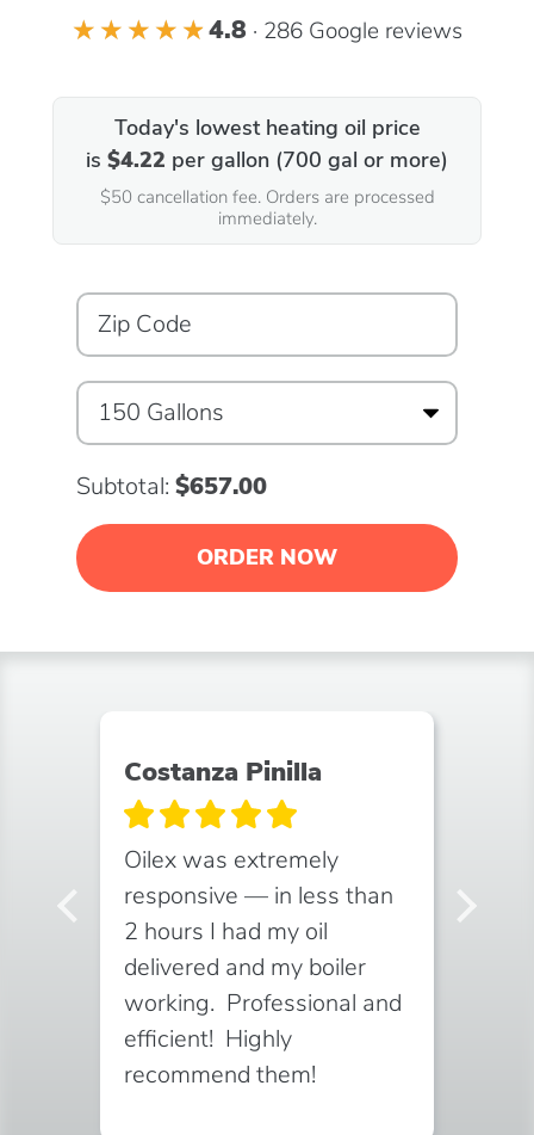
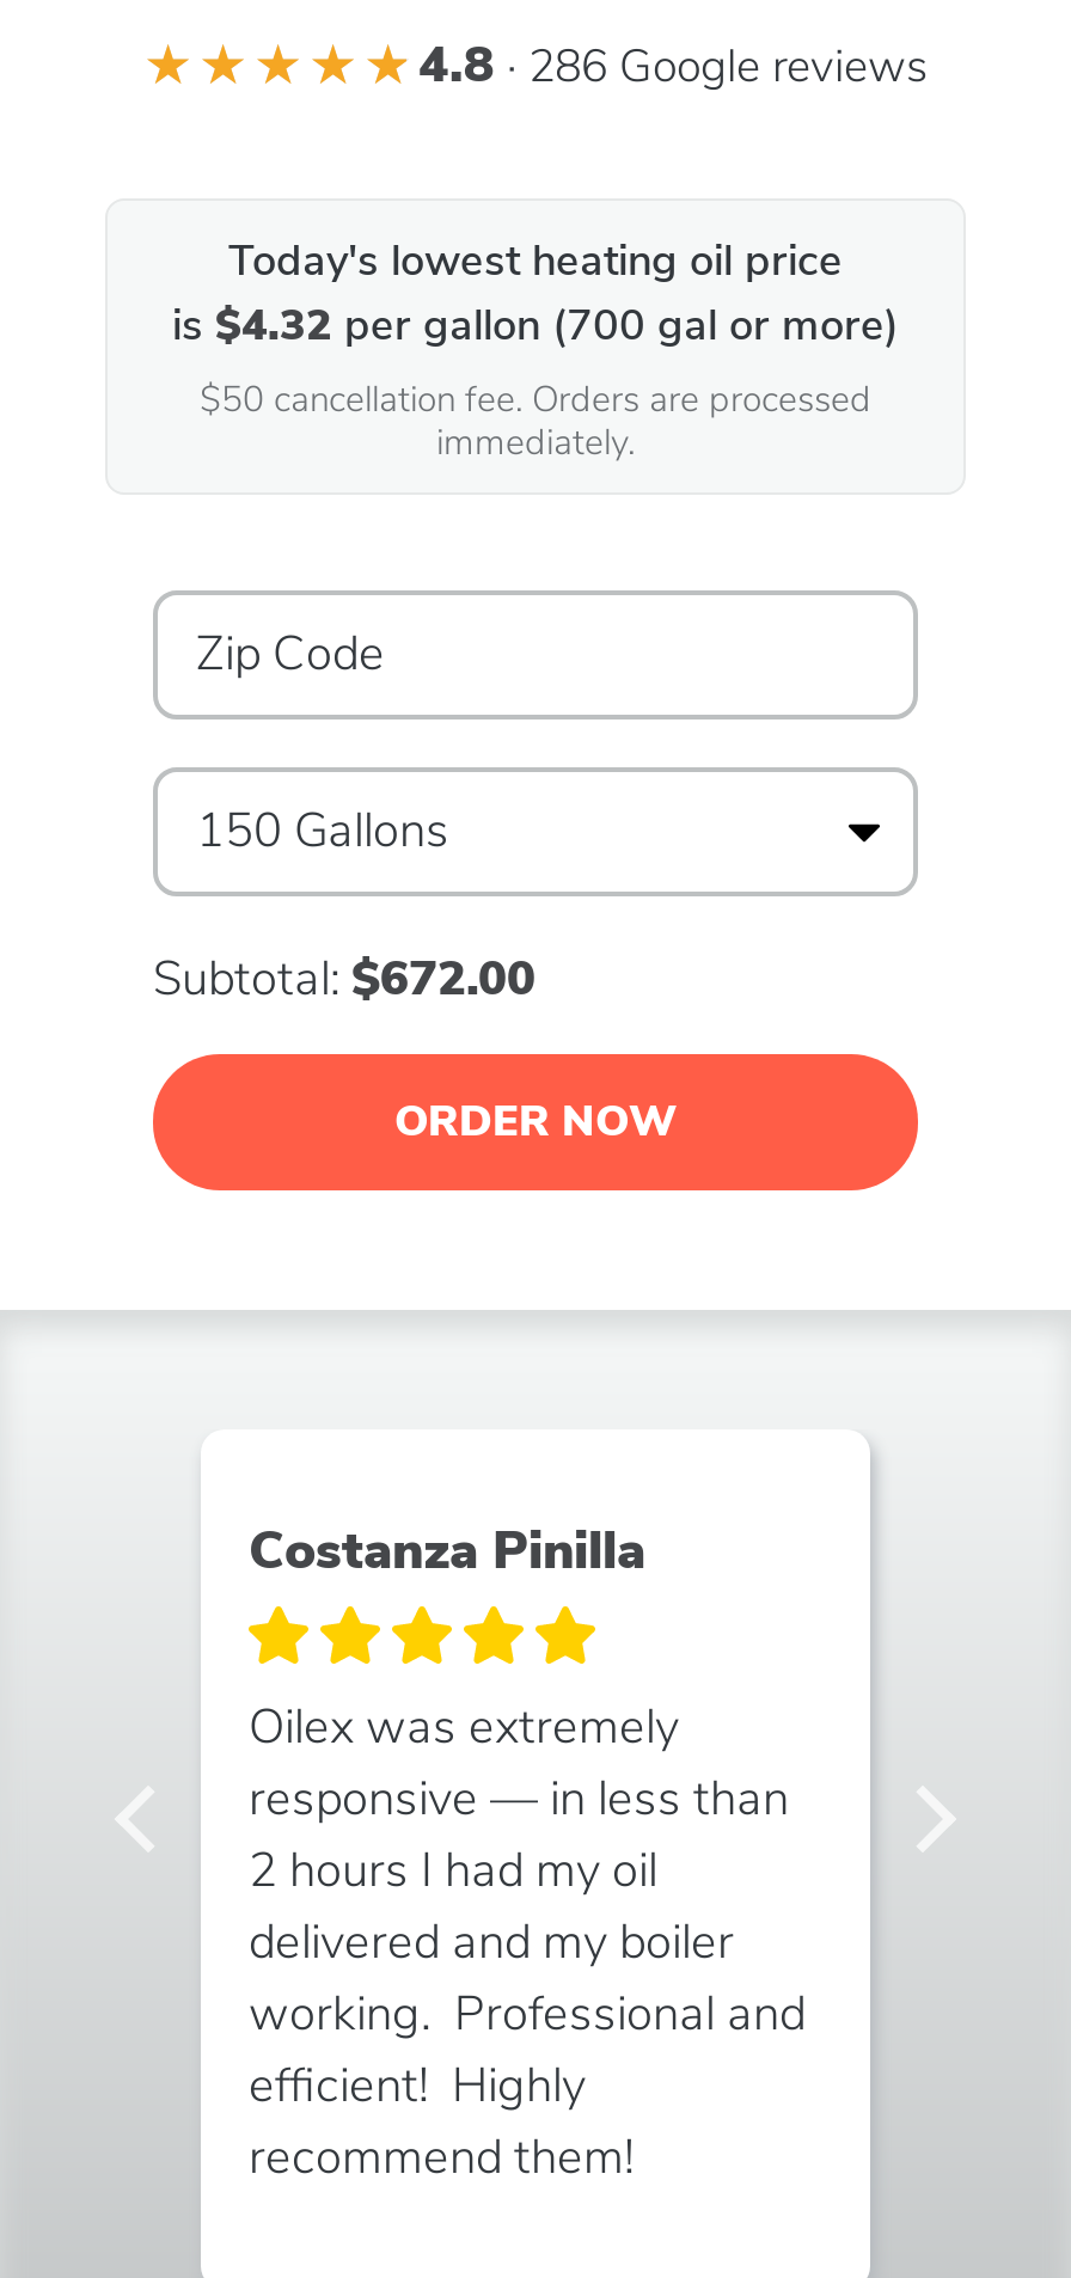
[86,145,448,174] is $4.22 per gallon (700 gal or more) -> [172,295,899,353] is $4.32 per gallon (700 gal or more)
[76,470,267,502] Subtotal: $657.00 -> [153,946,535,1010] Subtotal: $672.00

